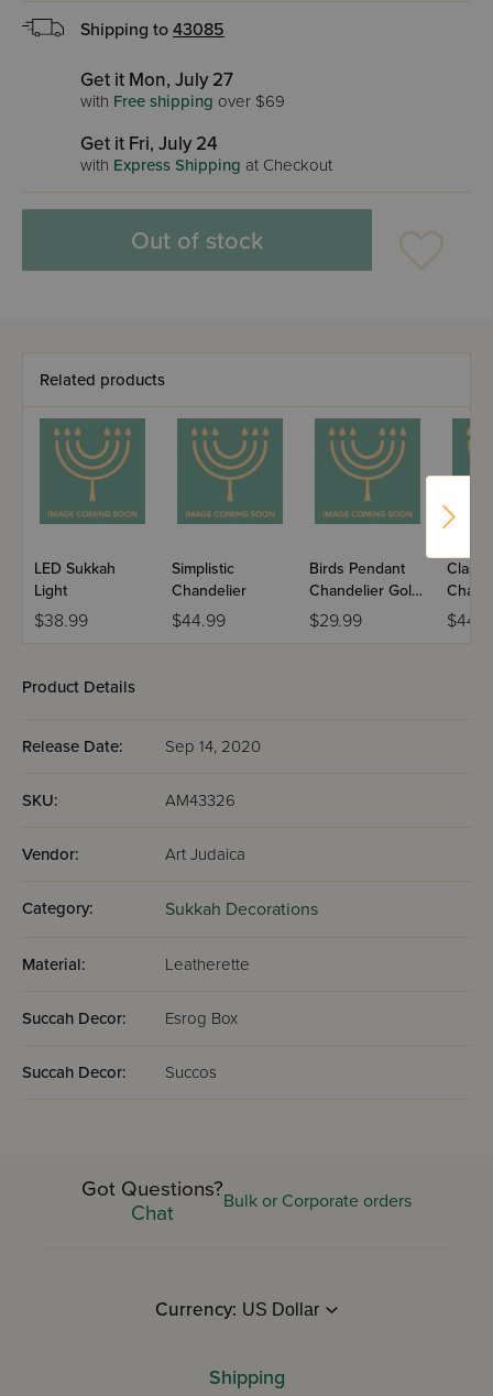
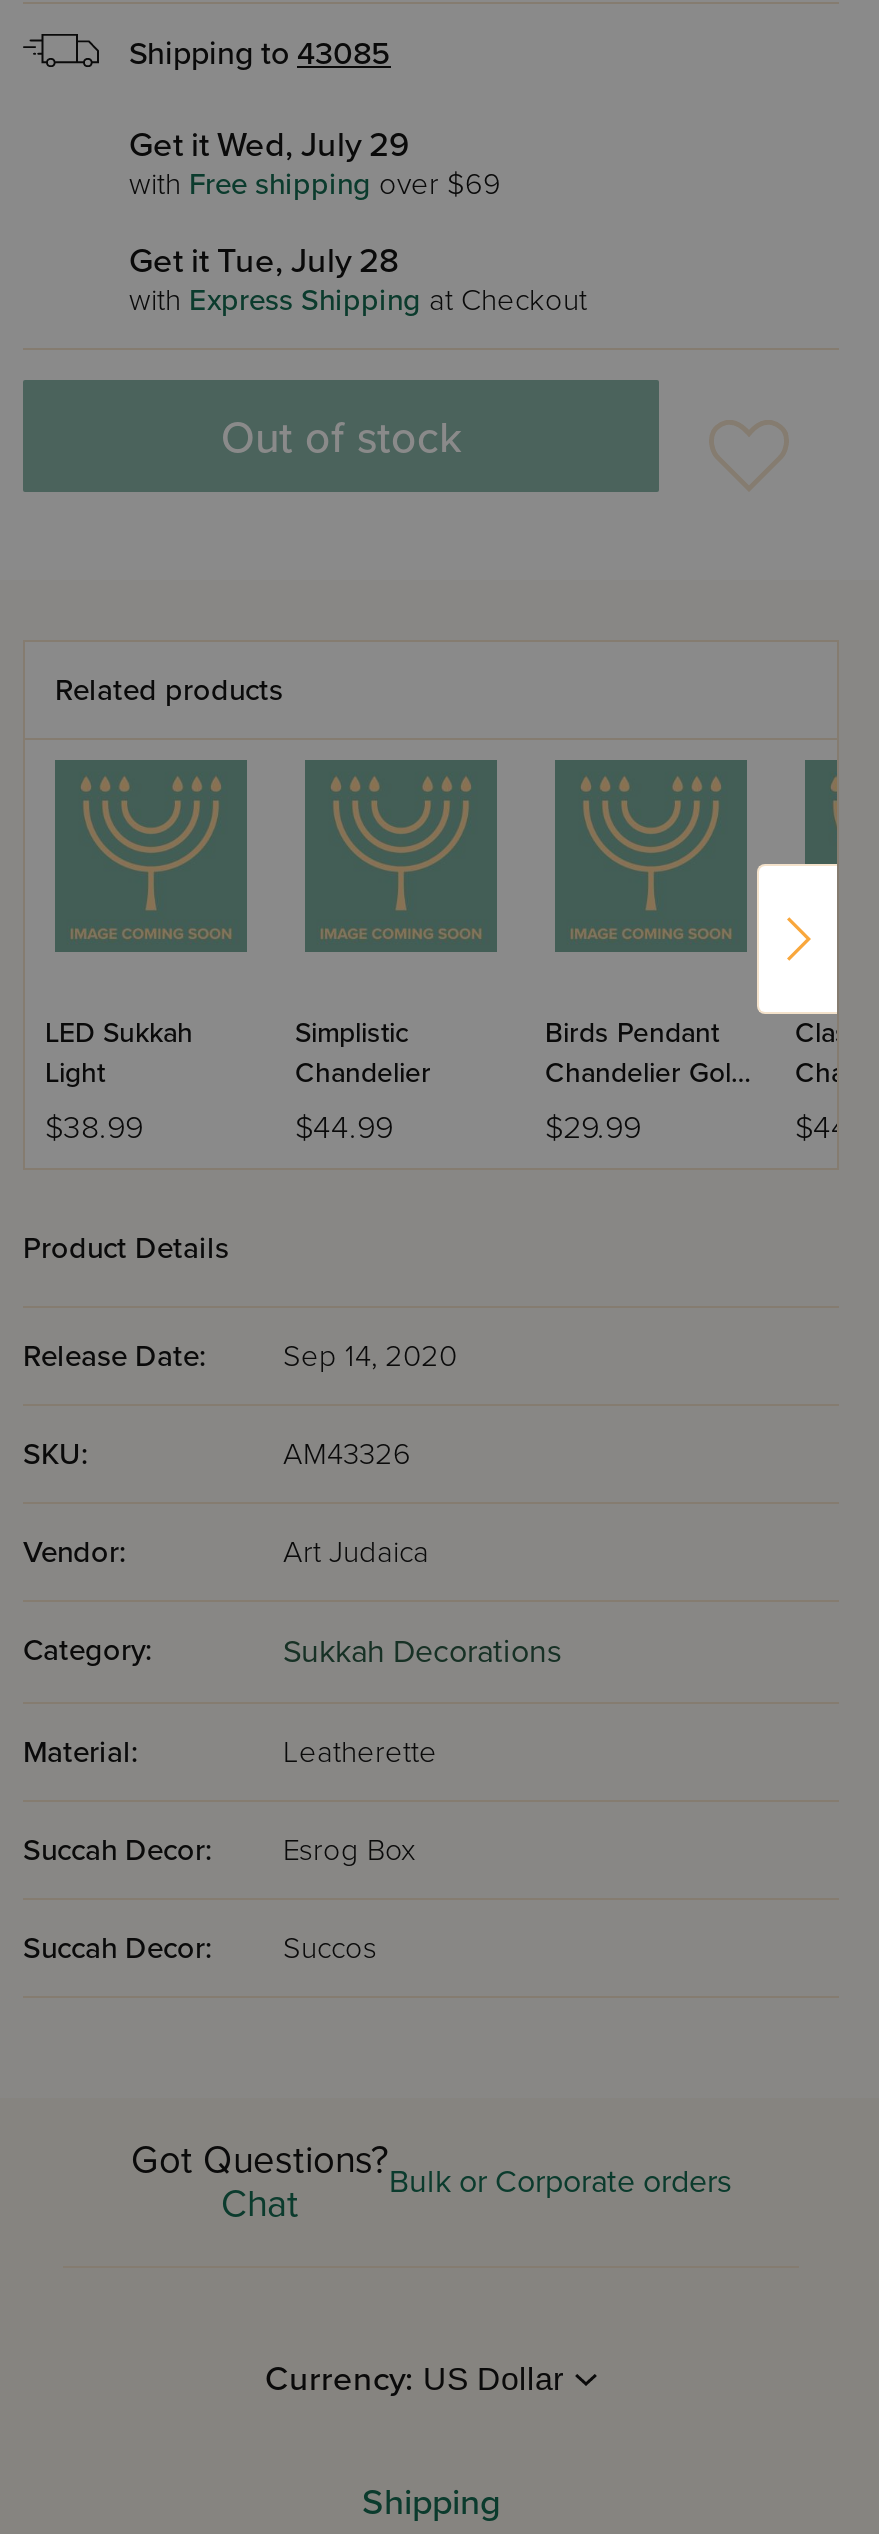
[80,68,233,91] Get it Mon, July 27 -> [129,124,409,166] Get it Wed, July 29
[80,132,218,155] Get it Fri, July 24 -> [129,240,399,282] Get it Tue, July 28

